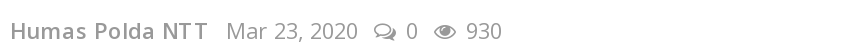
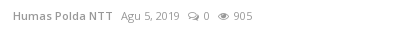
[10,14,358,44] Humas Polda NTT Mar 23, 2020 -> [13,8,180,23] Humas Polda NTT Agu 5, 2019
[466,14,502,44] 930 -> [234,8,252,23] 905

